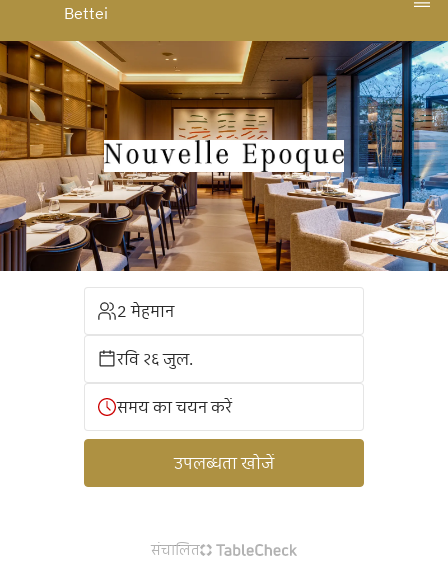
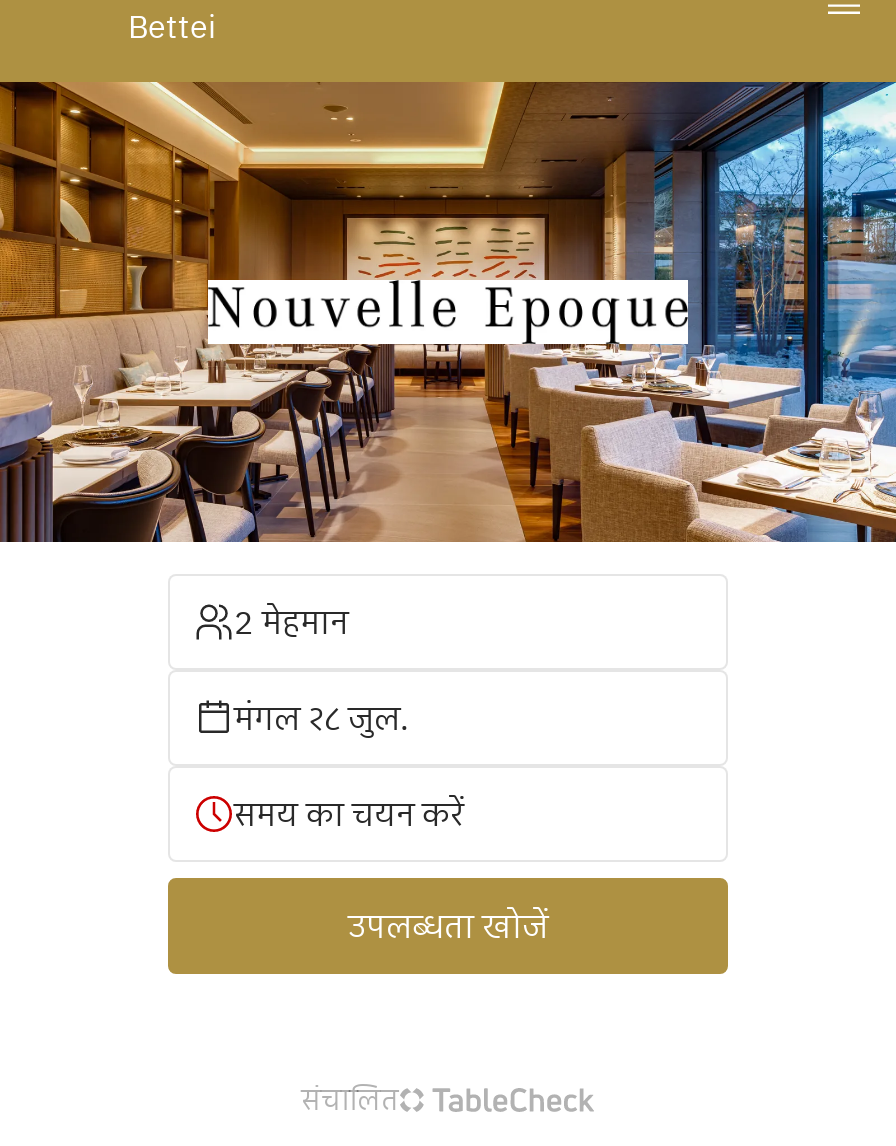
[117,349,193,369] रवि २६ जुल. -> [234,698,408,738] मंगल २८ जुल.

